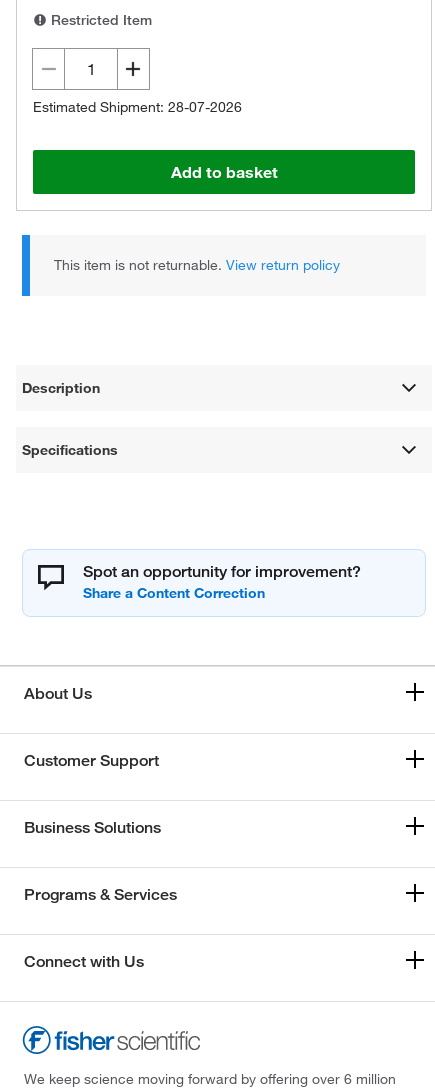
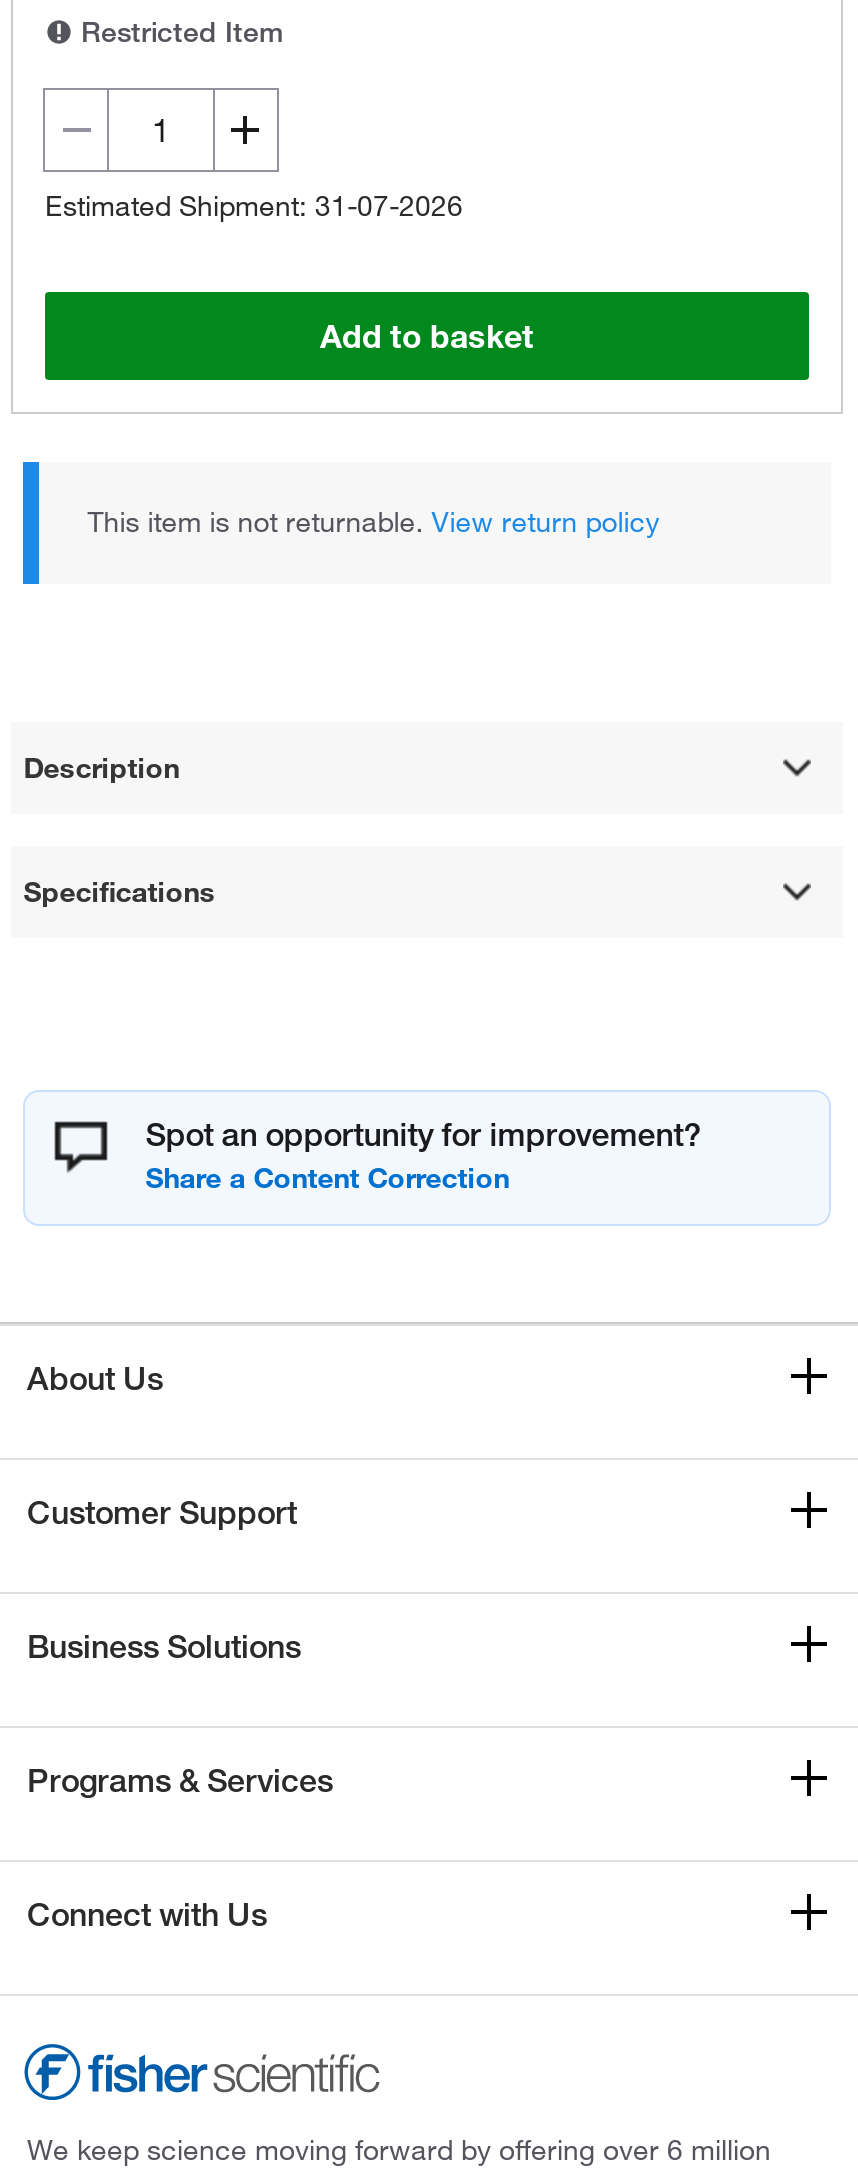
[33,98,242,116] Estimated Shipment: 28-07-2026 -> [45,188,463,224] Estimated Shipment: 31-07-2026

